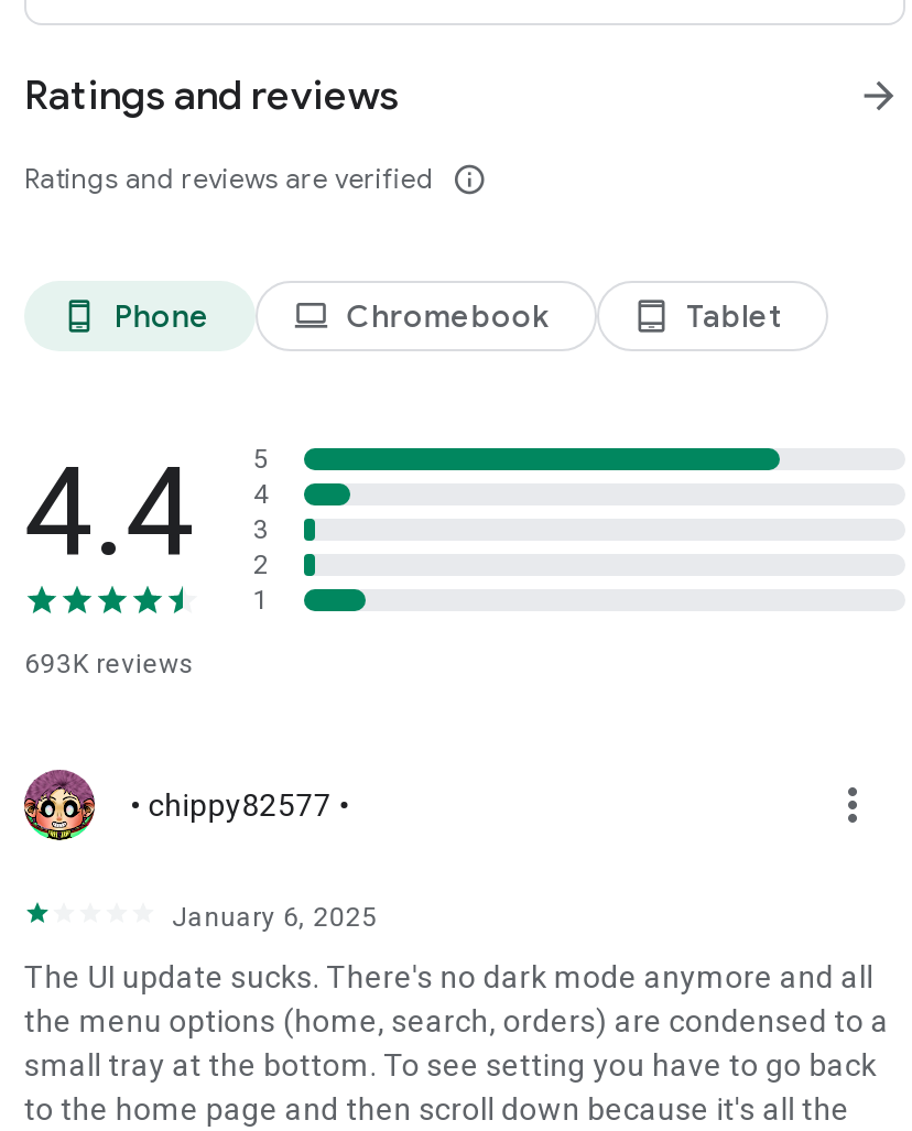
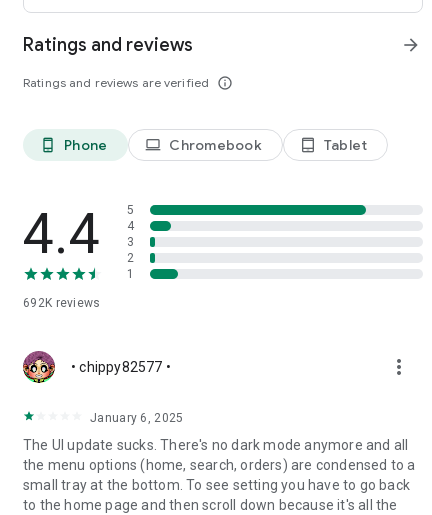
[24,649,195,679] 693K reviews -> [23,296,101,310] 692K reviews

